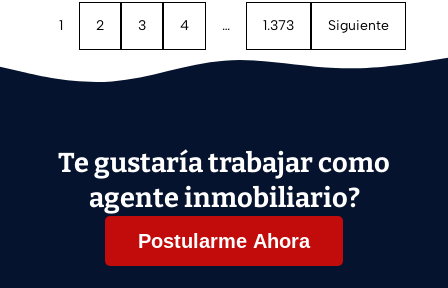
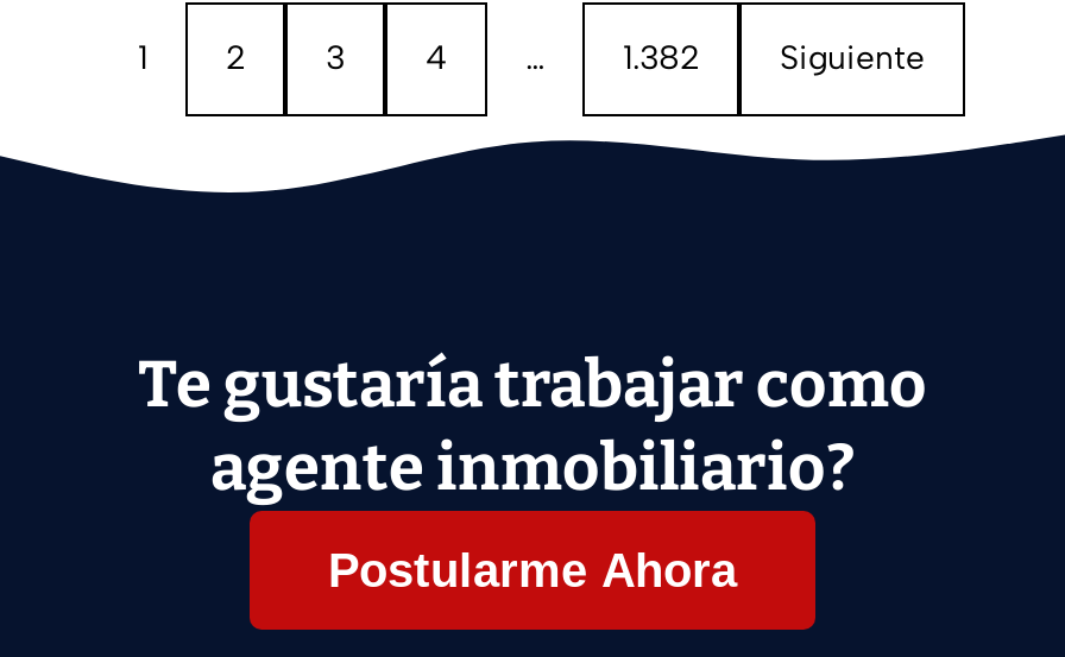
[262,17,293,34] 1.373 -> [623,38,699,79] 1.382

